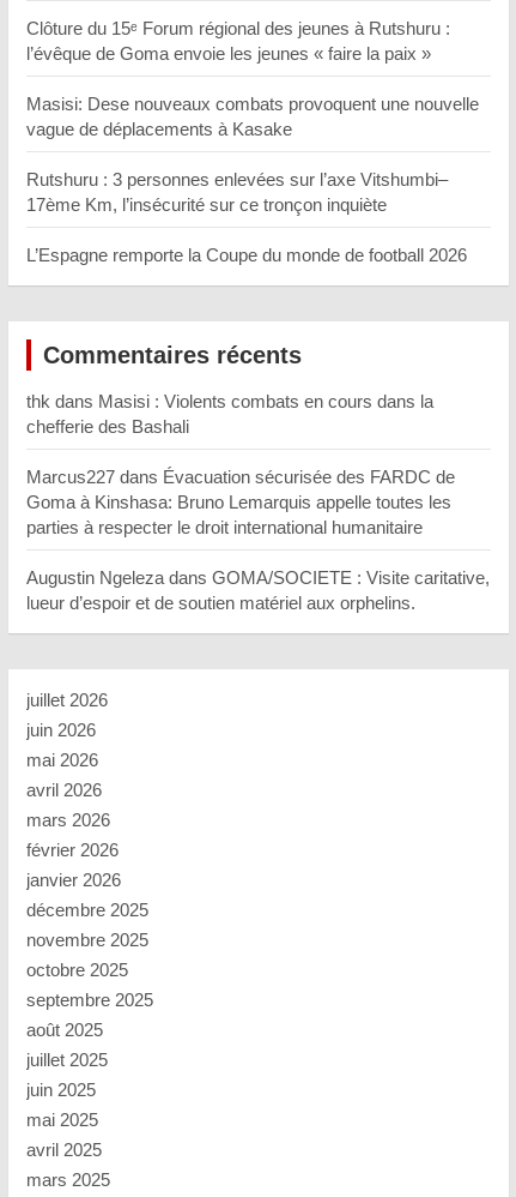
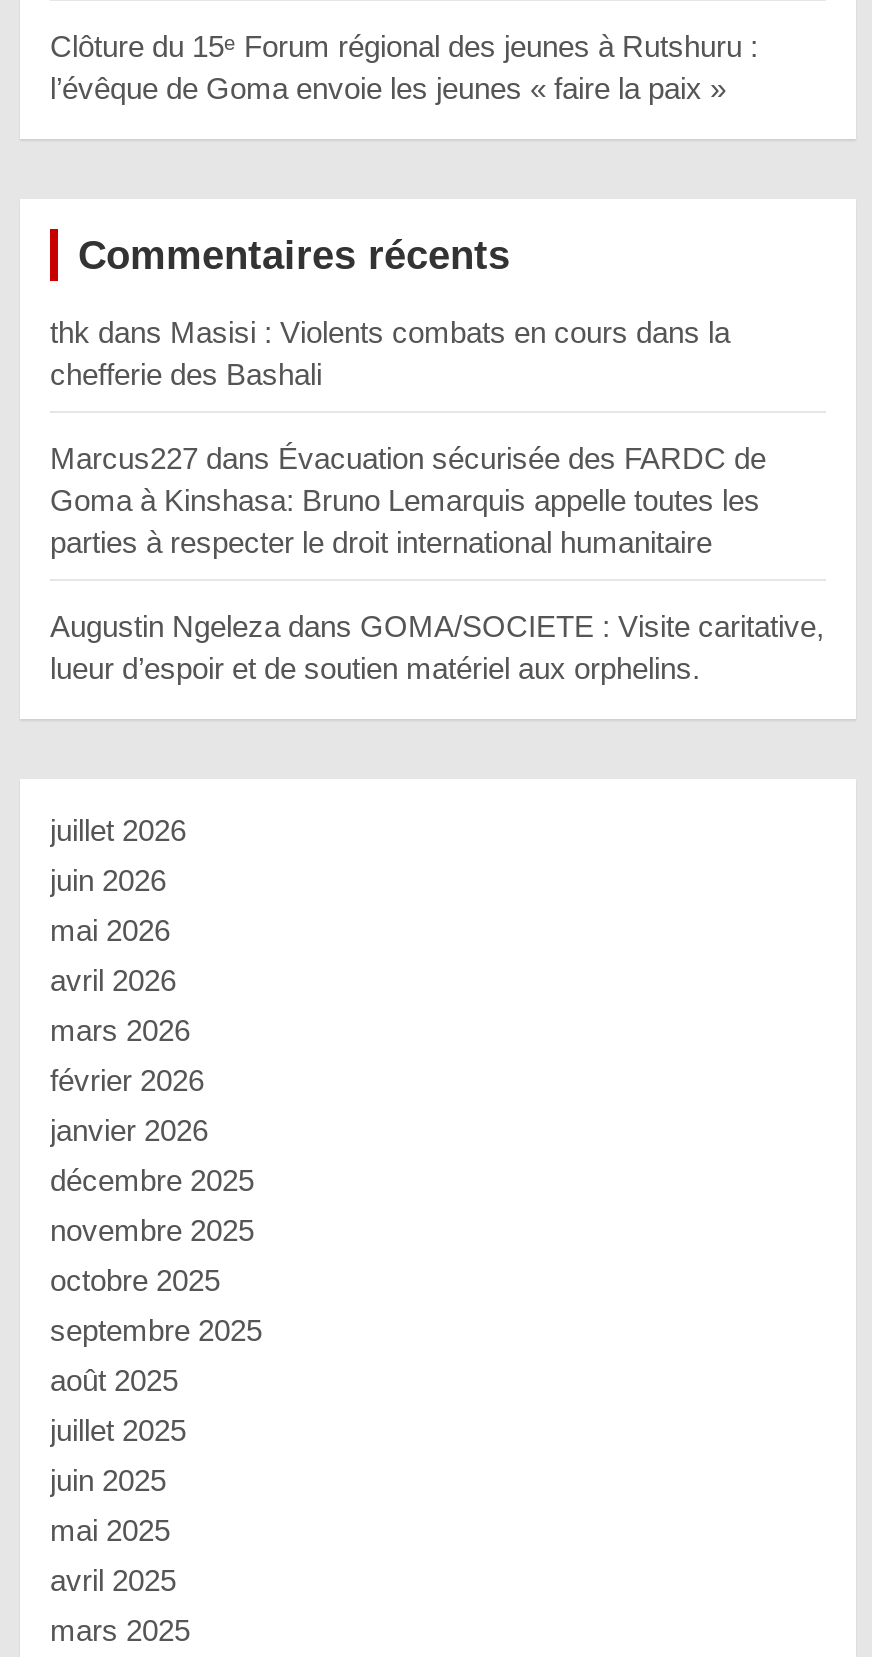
[26,93,479,265] Masisi: Dese nouveaux combats provoquent une nouvelle | vague de déplacements à Kasake | Rutshuru : 3 personnes enlevées sur l’axe Vitshumbi– | 17ème Km, l’insécurité sur ce tronçon inquiète | L’Espagne remporte la Coupe du monde de football 2026 -> none

